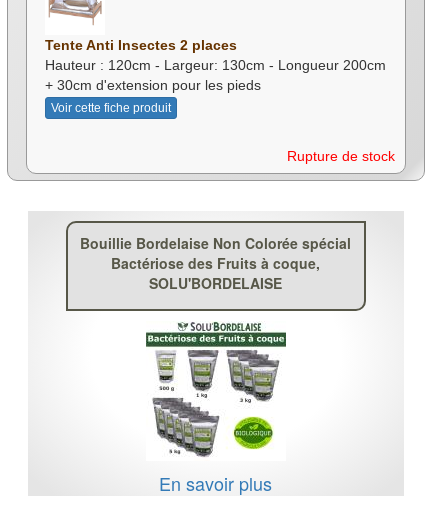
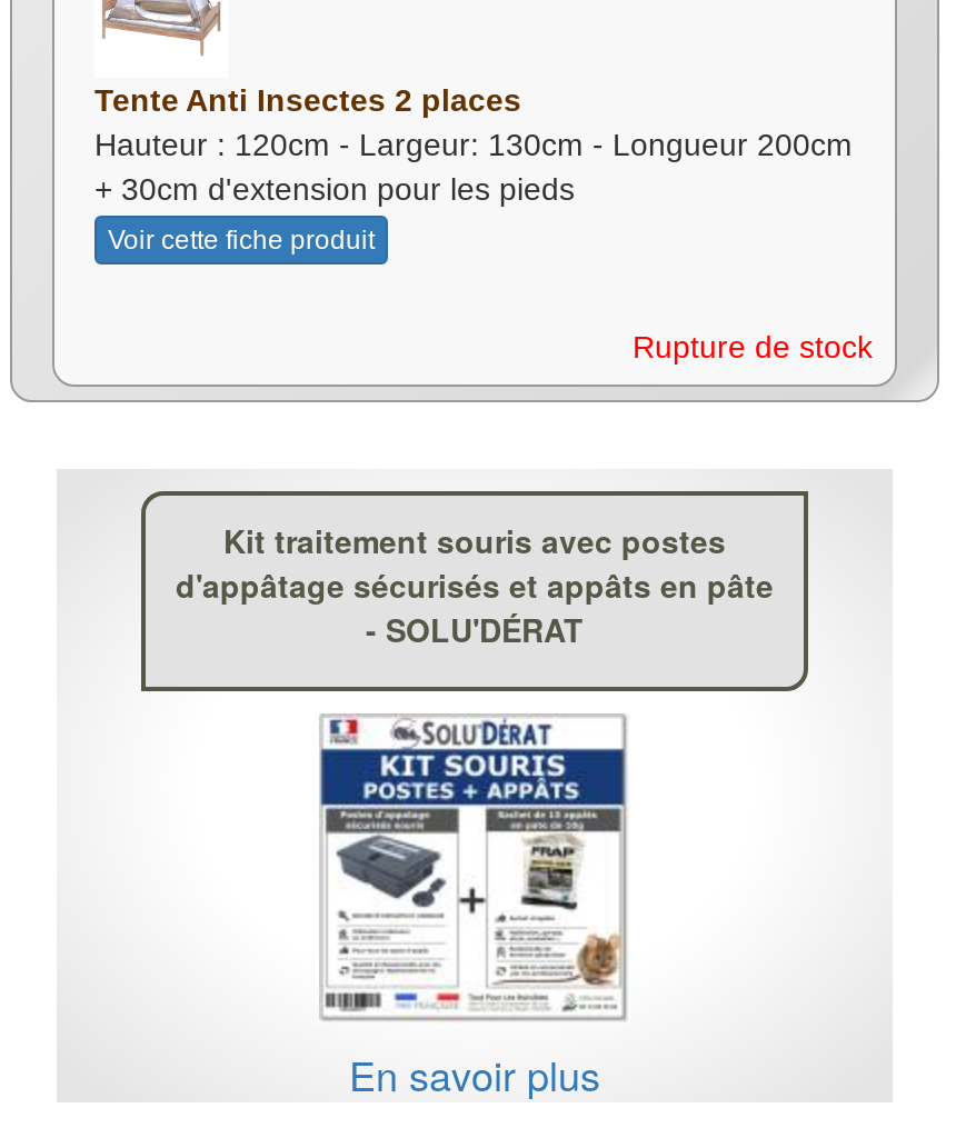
[80,233,351,293] Bouillie Bordelaise Non Colorée spécial | Bactériose des Fruits à coque, | SOLU'BORDELAISE -> [176,518,774,651] Kit traitement souris avec postes | d'appâtage sécurisés et appâts en pâte | - SOLU'DÉRAT
[145,322,287,459] [image] -> [317,713,630,1022] [image]

